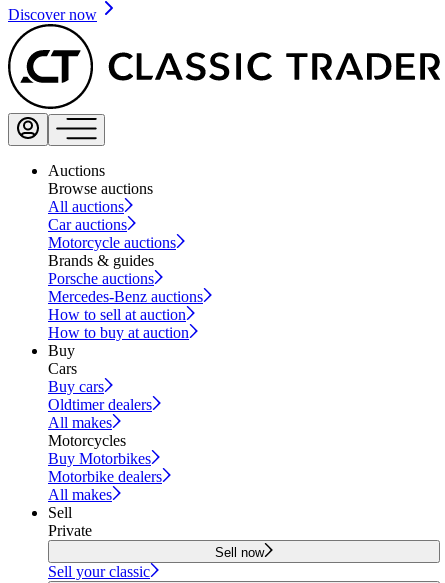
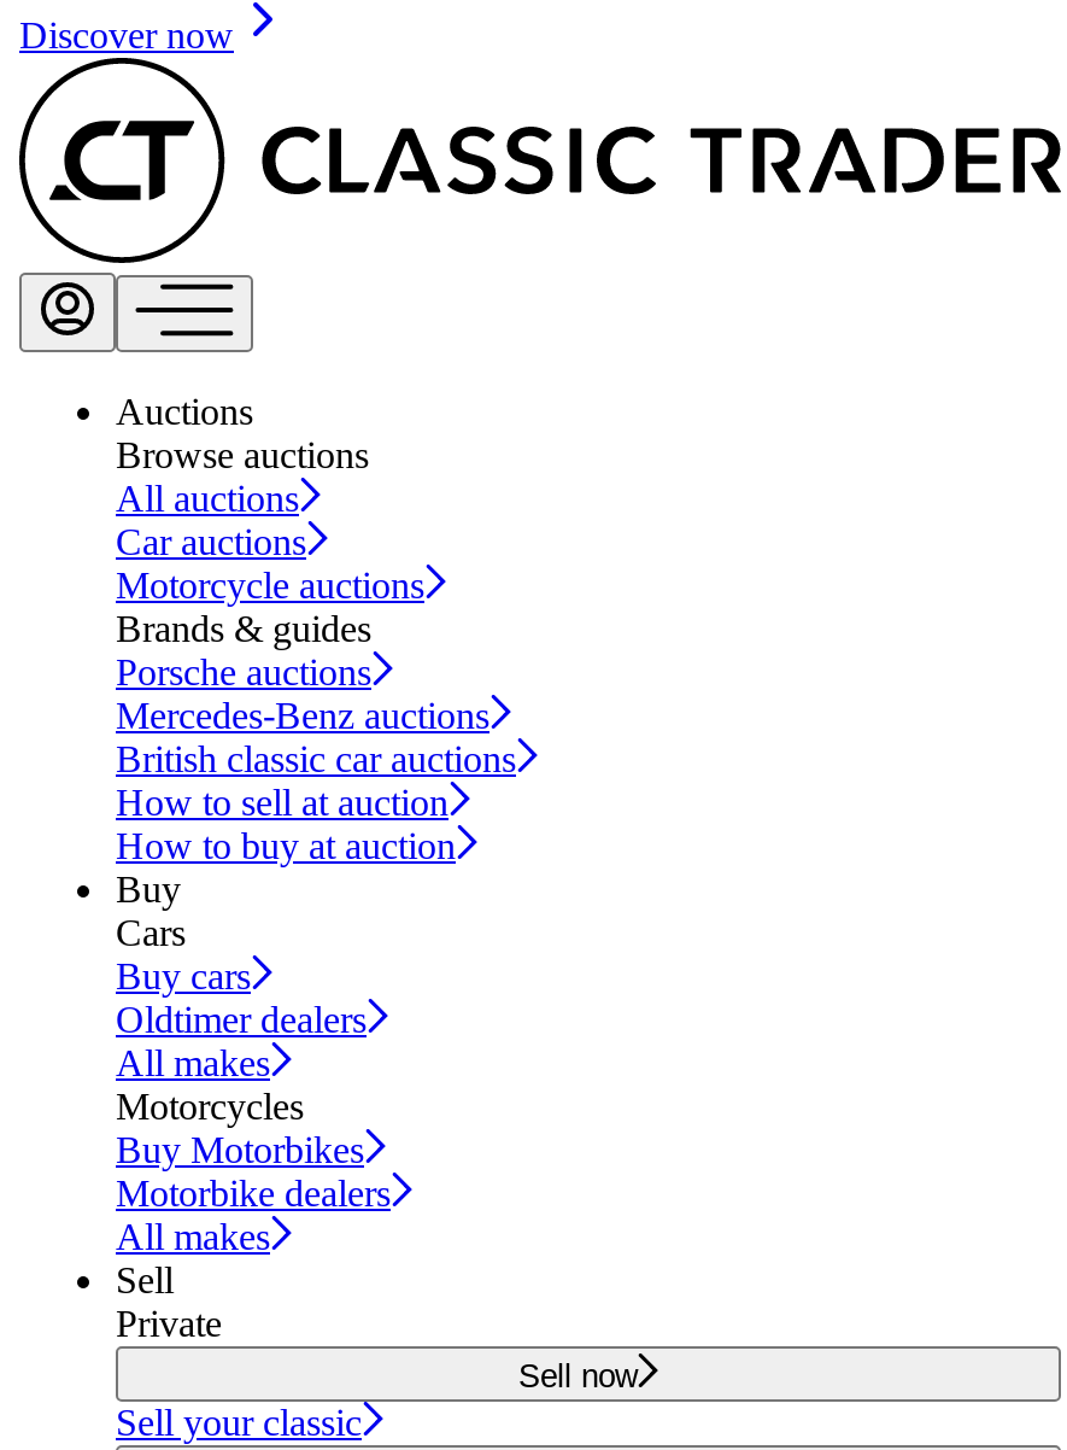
none -> [116,739,516,780] British classic car auctions

